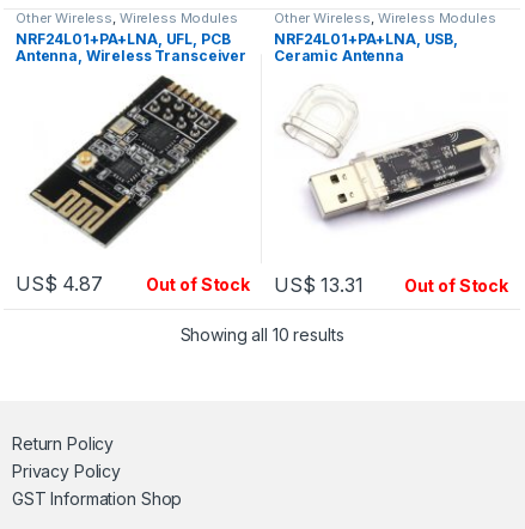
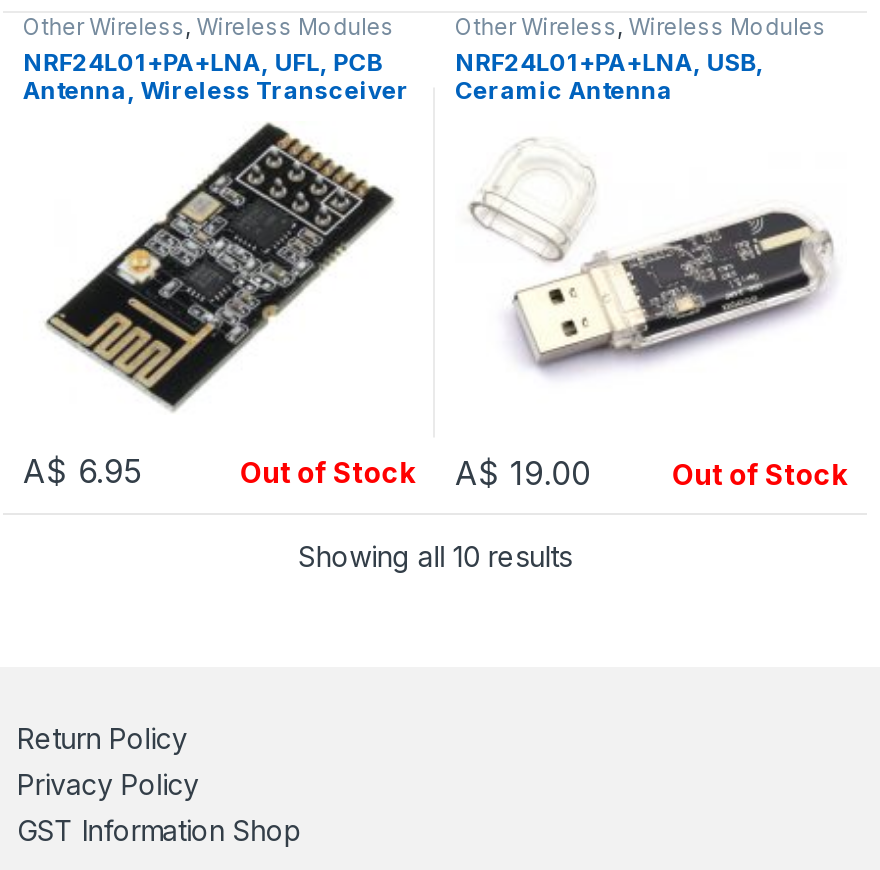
[16,272,103,296] US$4.87 -> [23,452,141,492] A$6.95
[274,273,363,297] US$13.31 -> [455,454,591,494] A$19.00

